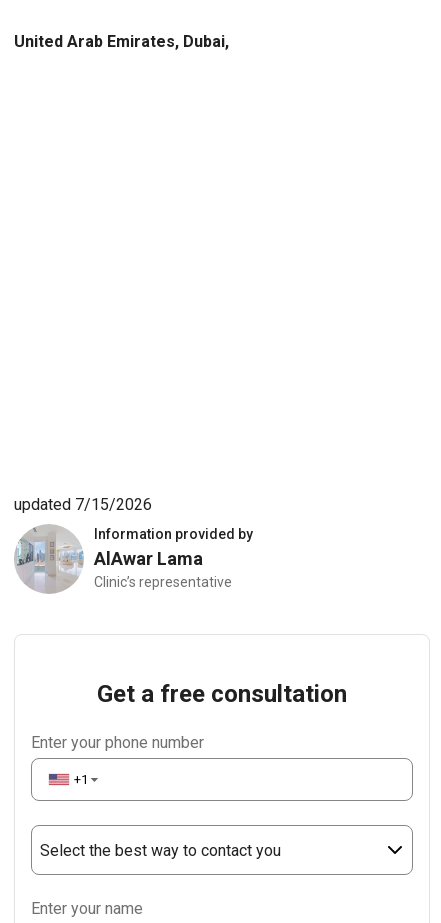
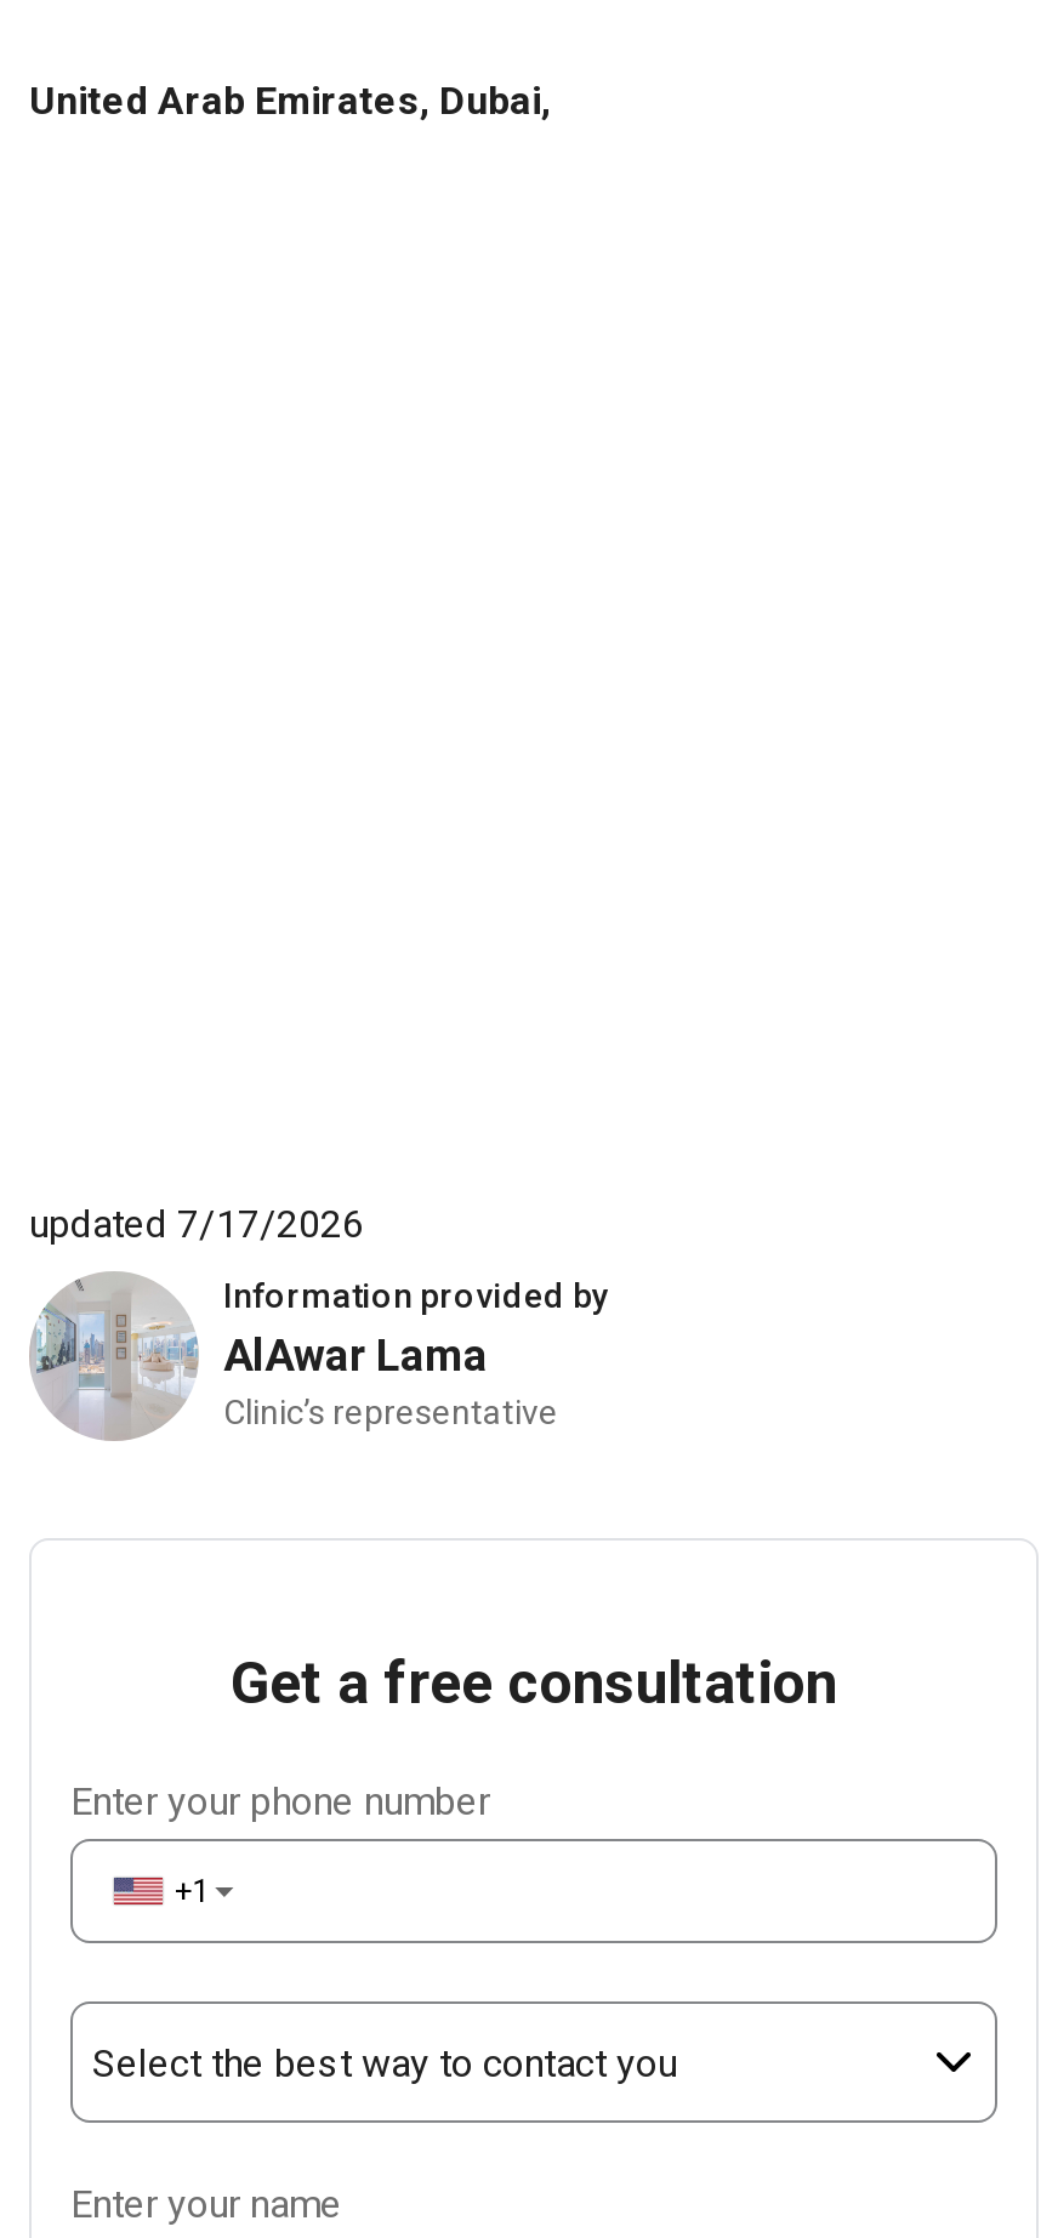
[14,495,152,514] updated 7/15/2026 -> [29,1201,364,1247] updated 7/17/2026

